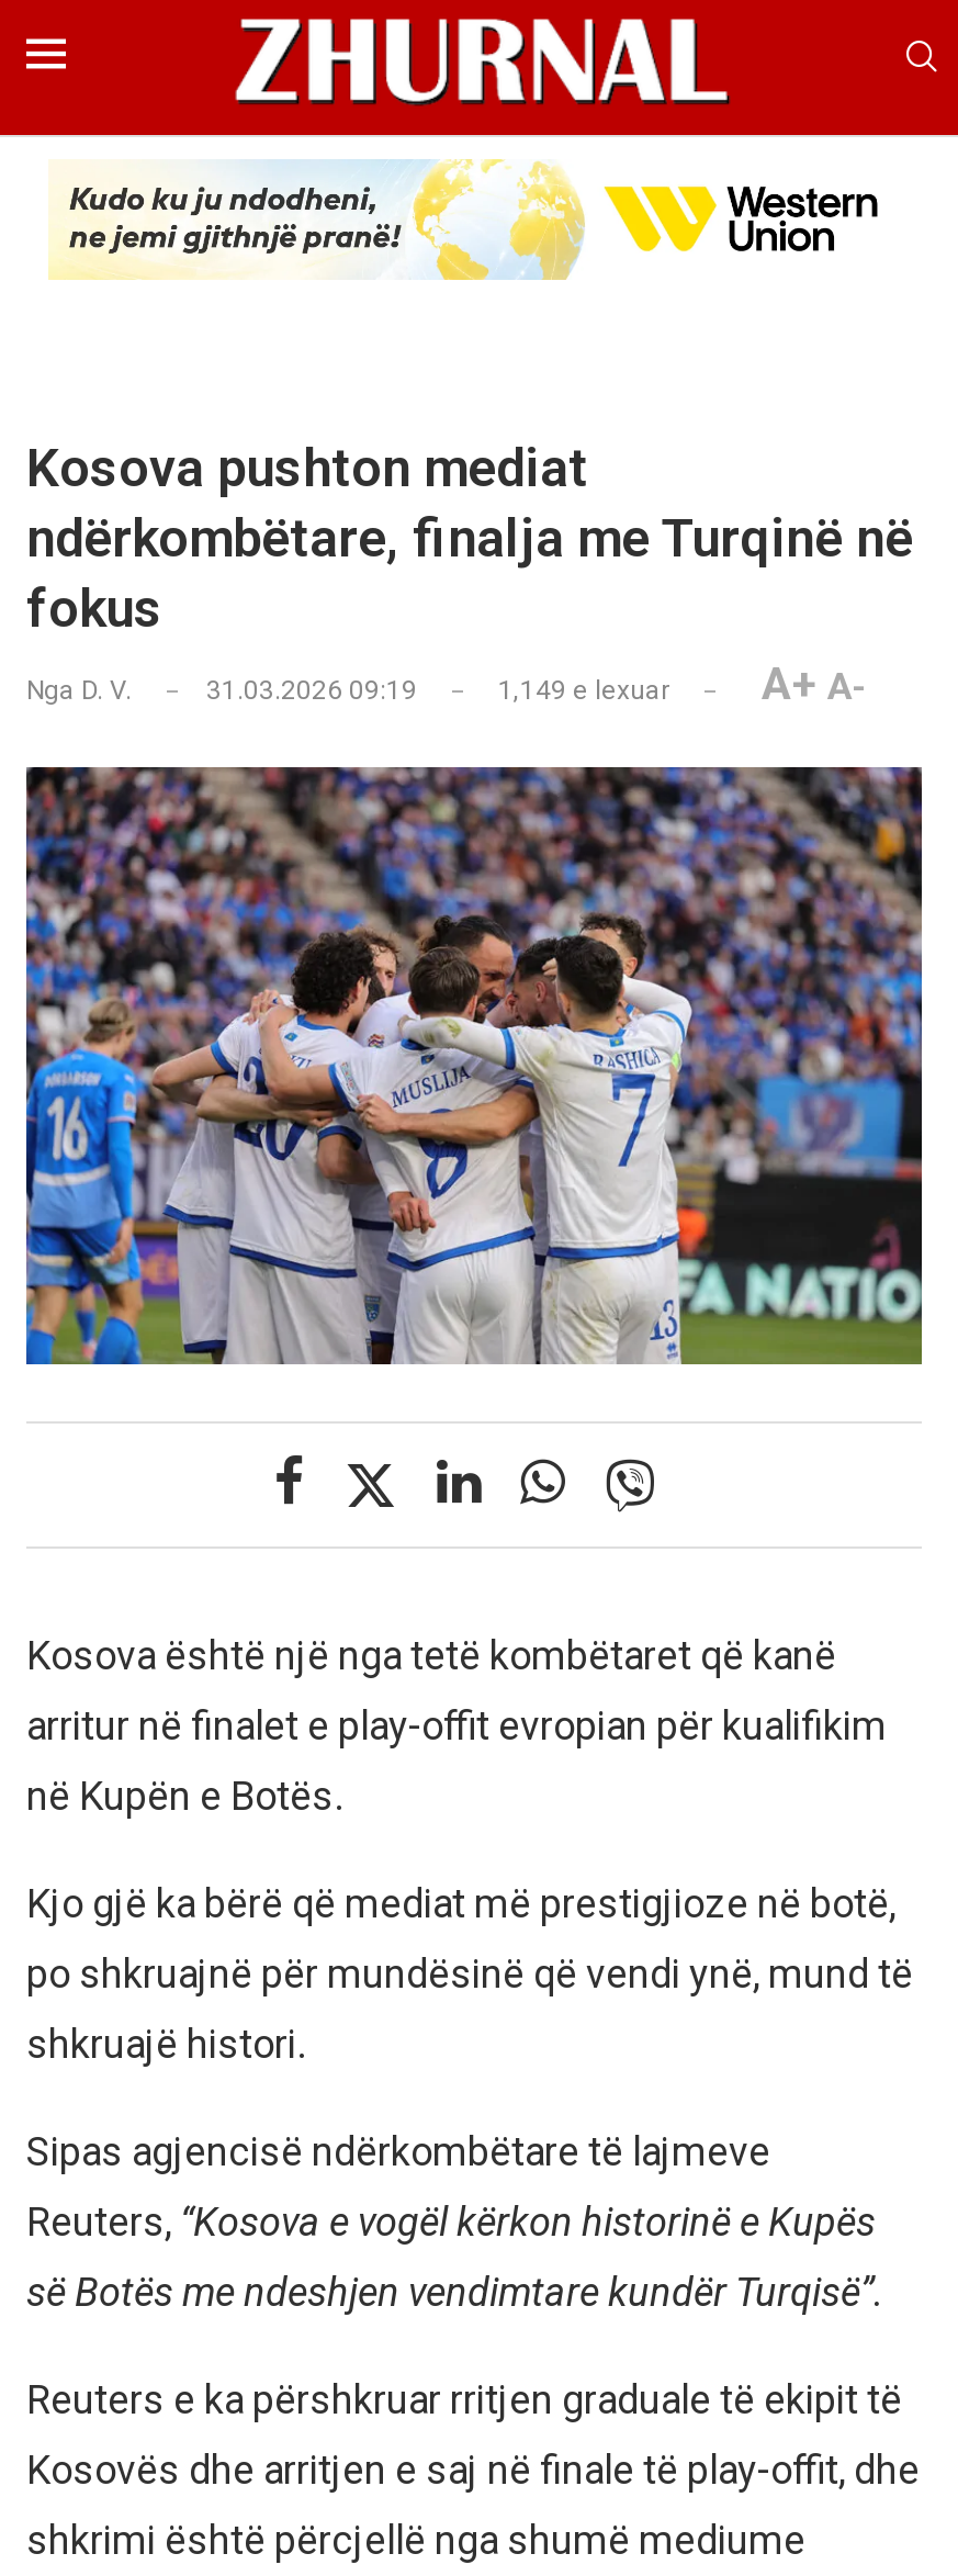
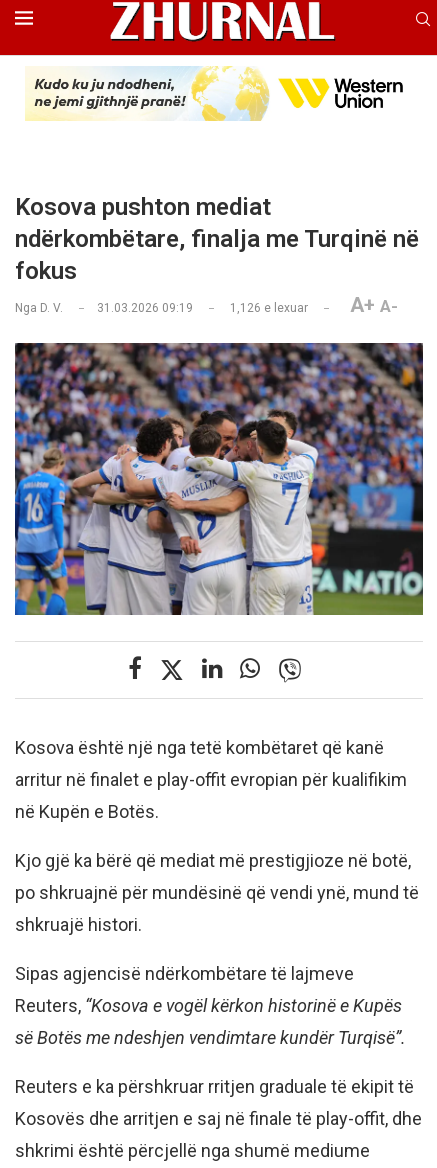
[492,676,669,706] 1,149 e lexuar -> [227,301,308,315] 1,126 e lexuar

